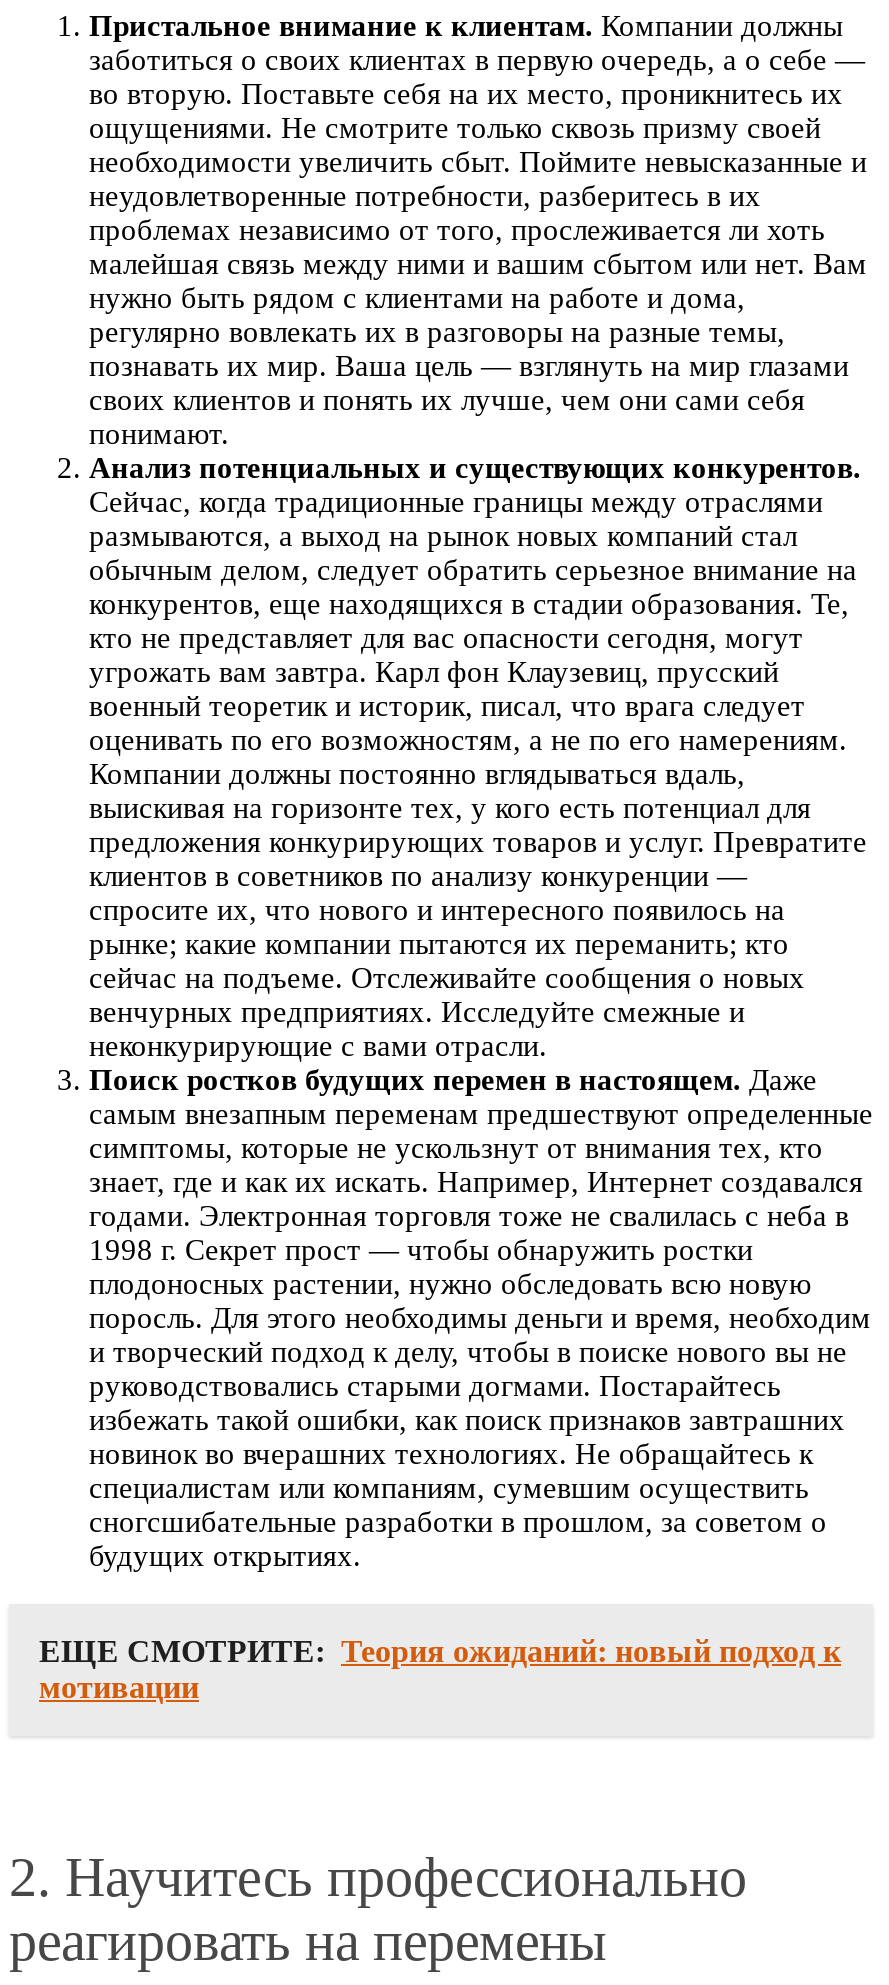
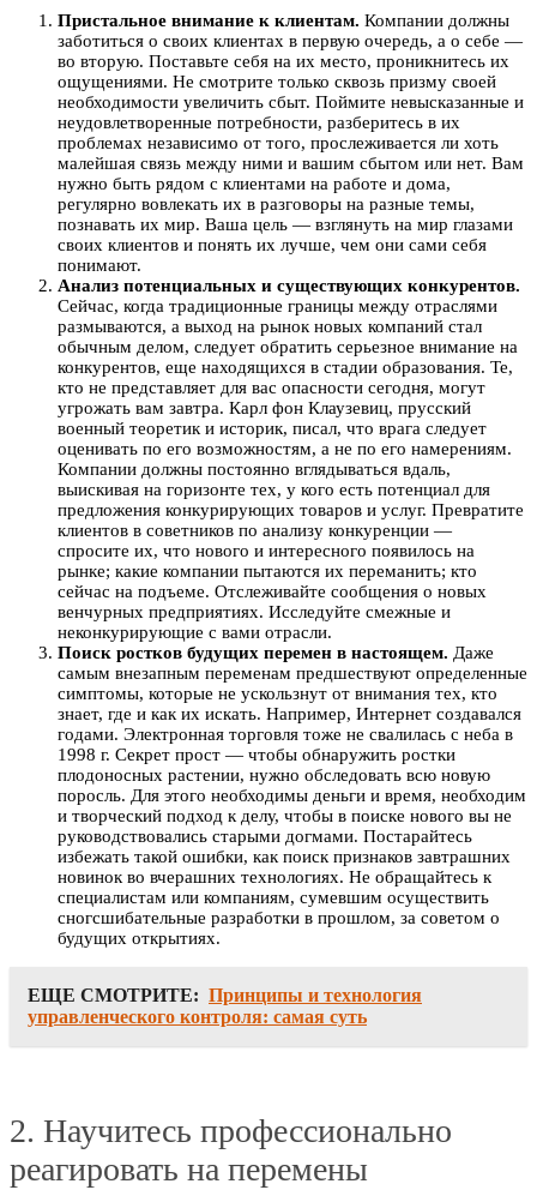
[39,1634,841,1704] ЕЩЕ СМОТРИТЕ: Теория ожиданий: новый подход к | мотивации -> [28,985,422,1027] ЕЩЕ СМОТРИТЕ: Принципы и технология | управленческого контроля: самая суть

